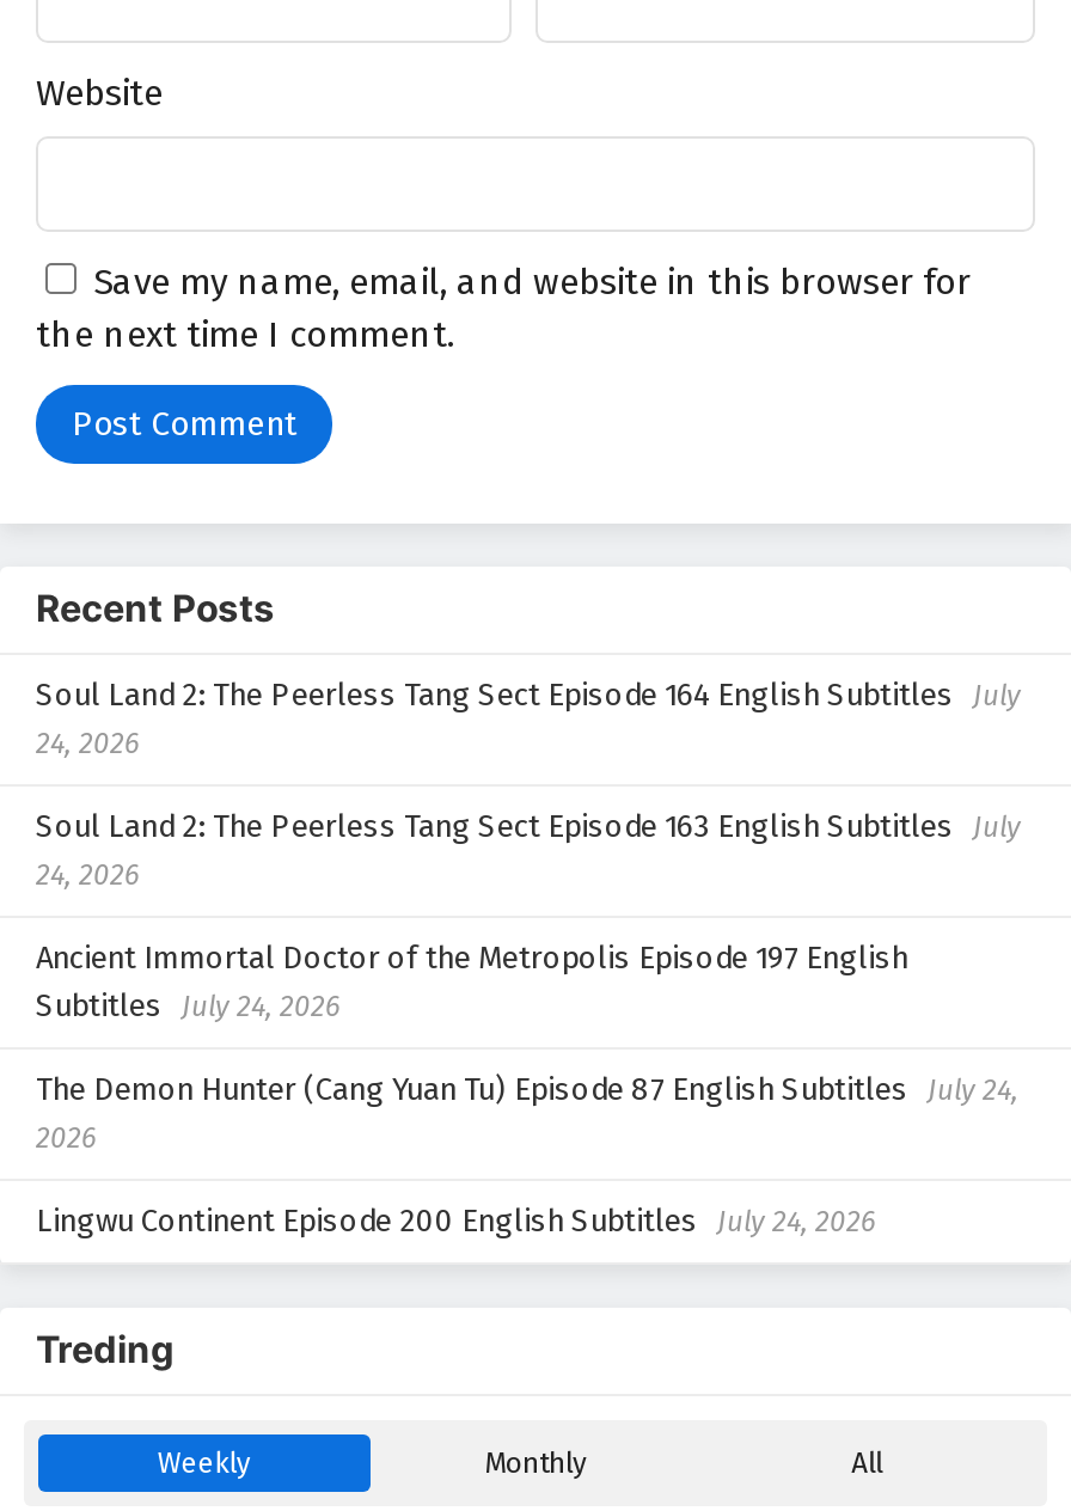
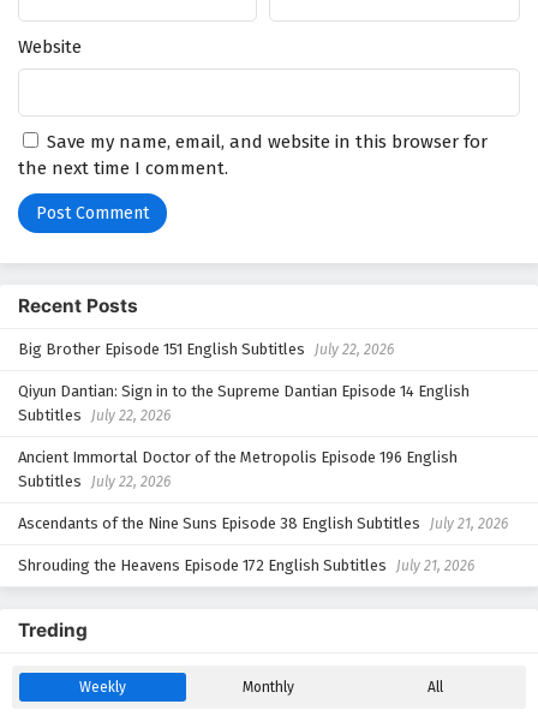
[36,676,1021,759] Soul Land 2: The Peerless Tang Sect Episode 164 English Subtitles July | 24, 2026 -> [18,339,394,358] Big Brother Episode 151 English Subtitles July 22, 2026
[36,807,1021,891] Soul Land 2: The Peerless Tang Sect Episode 163 English Subtitles July | 24, 2026 -> [18,382,470,424] Qiyun Dantian: Sign in to the Supreme Dantian Episode 14 English | Subtitles July 22, 2026
[36,939,908,1022] Ancient Immortal Doctor of the Metropolis Episode 197 English | Subtitles July 24, 2026 -> [18,448,458,490] Ancient Immortal Doctor of the Metropolis Episode 196 English | Subtitles July 22, 2026
[36,1070,1018,1154] The Demon Hunter (Cang Yuan Tu) Episode 87 English Subtitles July 24, | 2026 -> [18,514,508,532] Ascendants of the Nine Suns Episode 38 English Subtitles July 21, 2026
[36,1202,875,1237] Lingwu Continent Episode 200 English Subtitles July 24, 2026 -> [18,556,474,574] Shrouding the Heavens Episode 172 English Subtitles July 21, 2026

